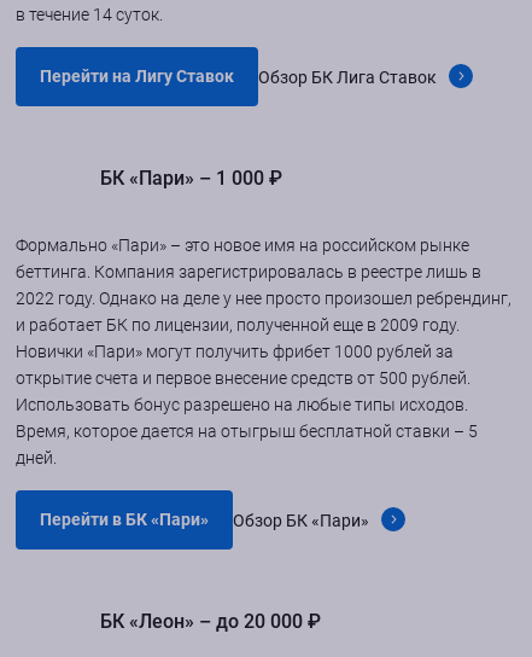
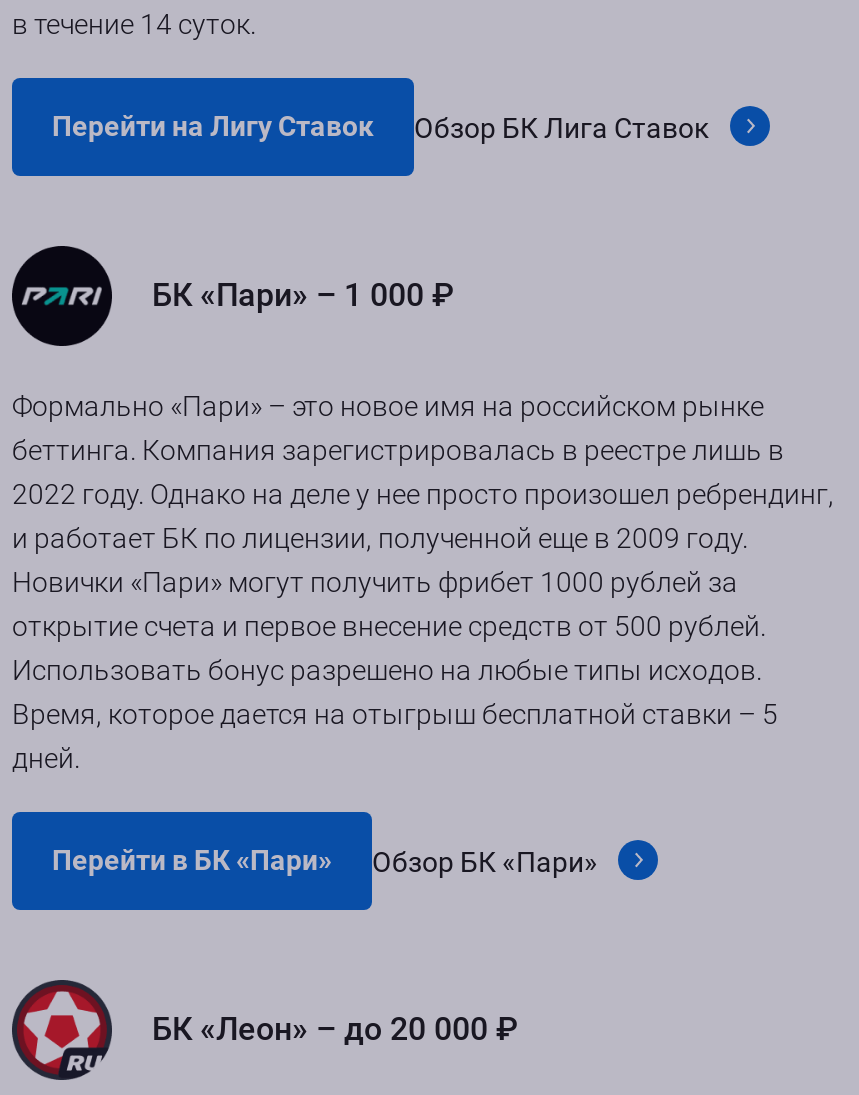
none -> [10,244,114,348] [image]
none -> [10,978,114,1082] [image]

